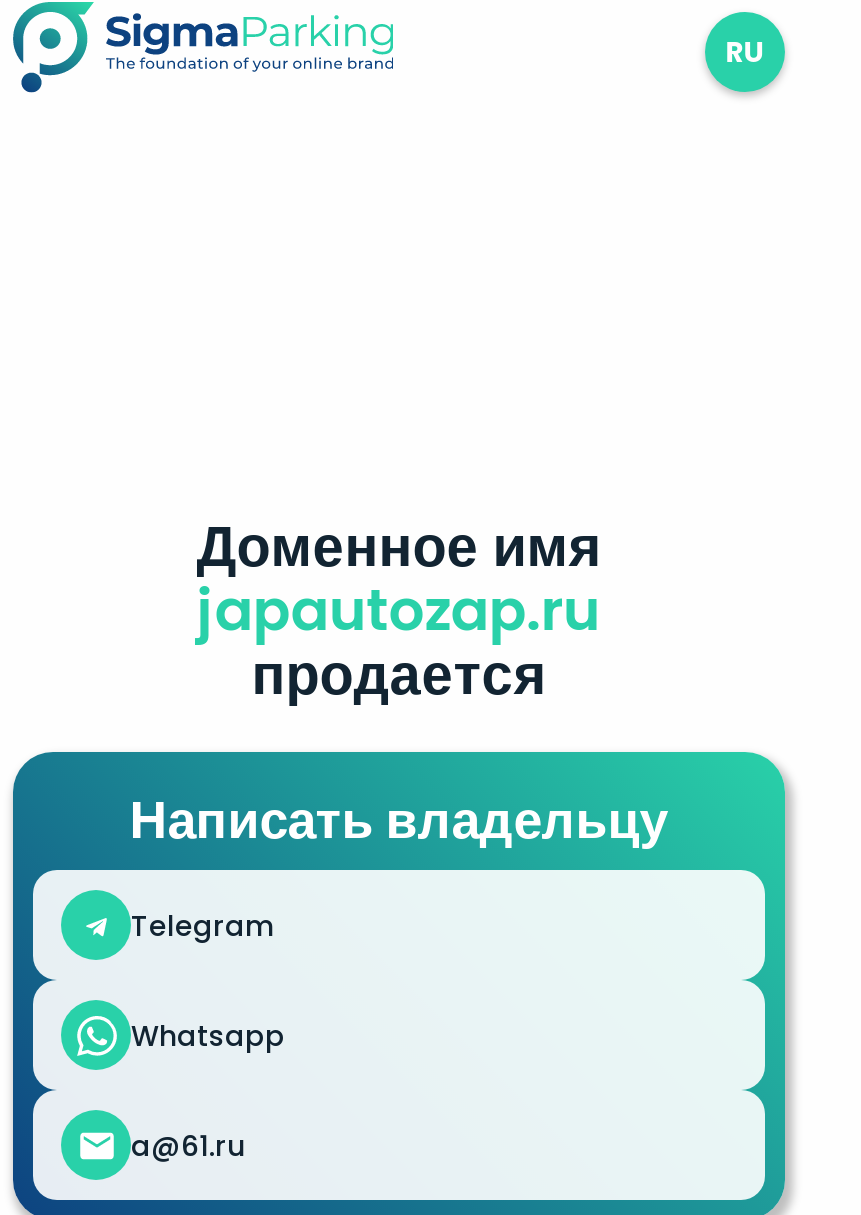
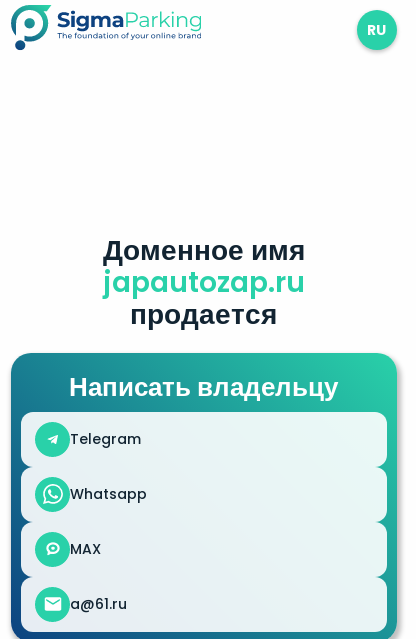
moved [130,506,668,1055] -> [69,230,338,504]: Доменное имя | japautozap.ru | продается | Написать владельцу | Telegram | Whatsapp
none -> [70,539,101,559] MAX

